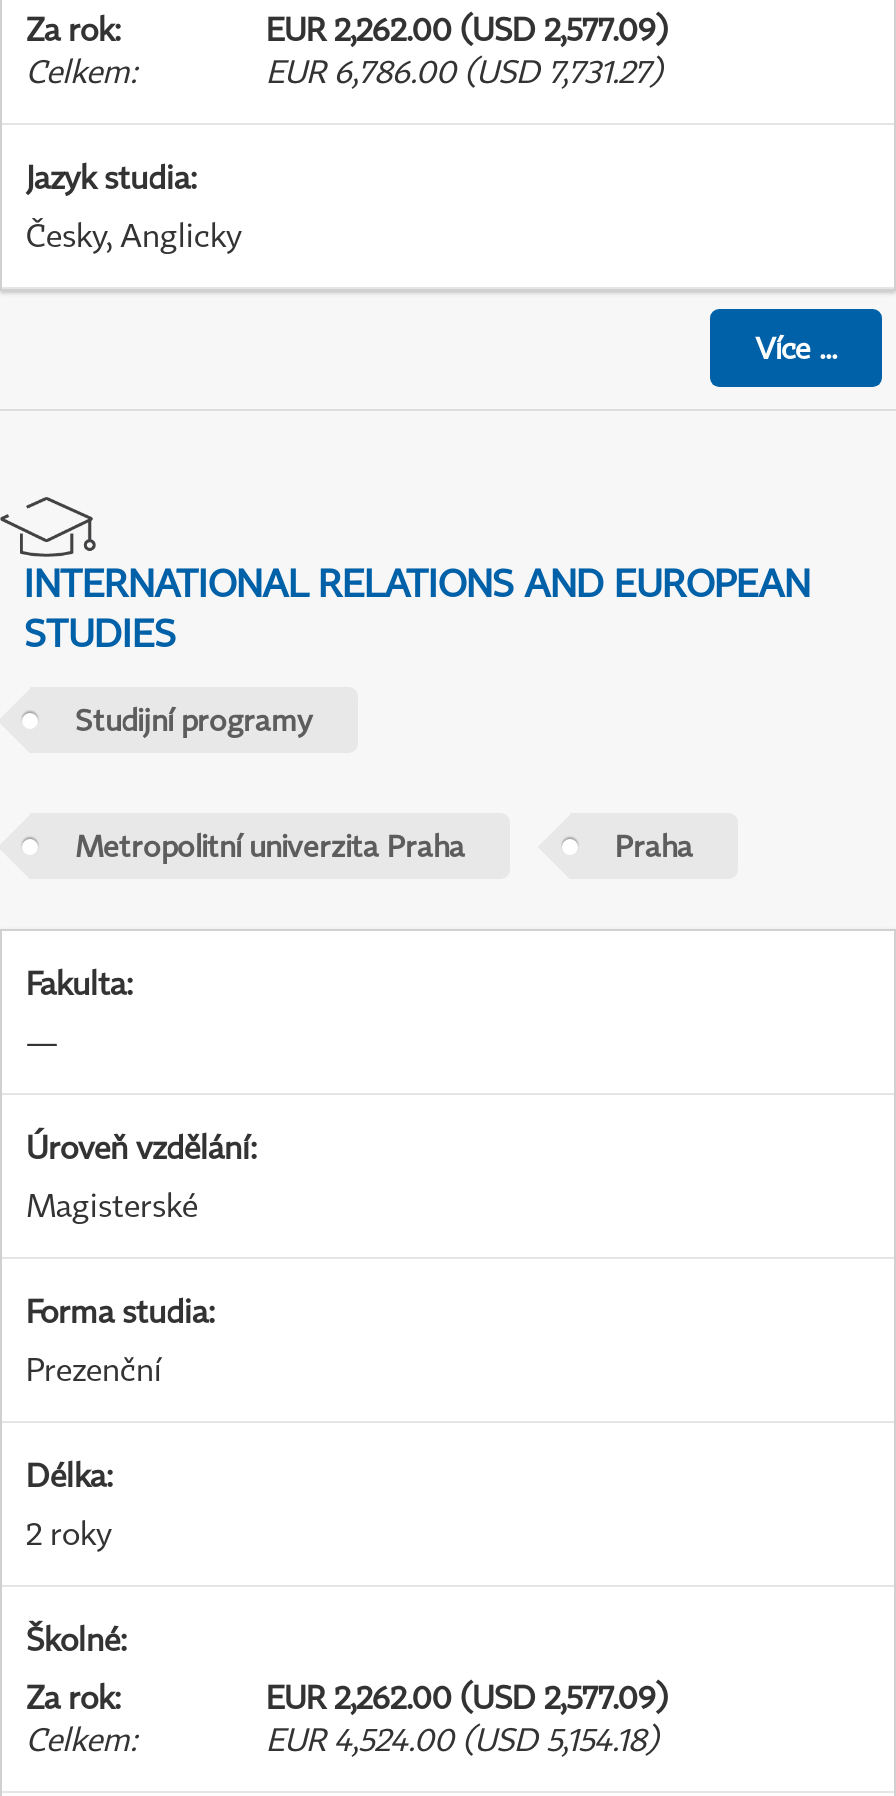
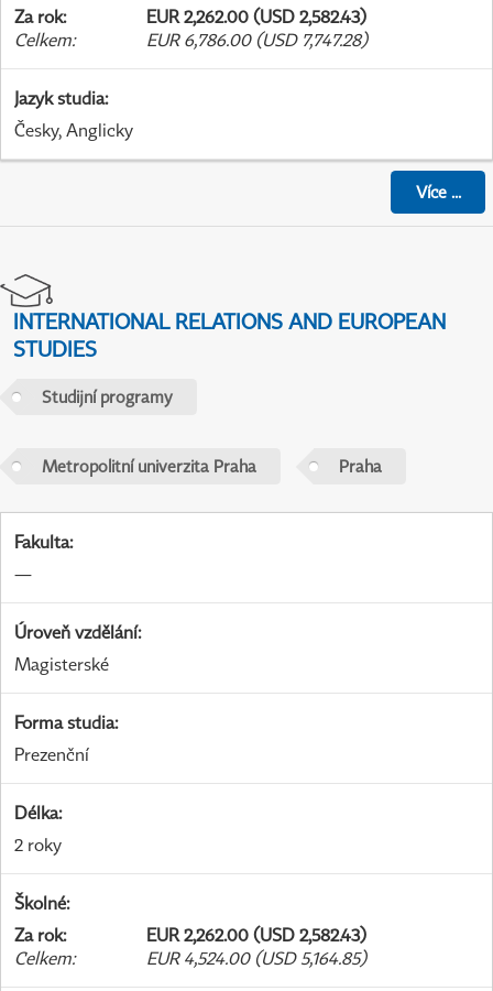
[266,9,668,49] EUR 2,262.00 (USD 2,577.09) -> [146,6,366,28] EUR 2,262.00 (USD 2,582.43)
[266,51,662,91] EUR 6,786.00 (USD 7,731.27) -> [146,29,368,51] EUR 6,786.00 (USD 7,747.28)
[266,1677,668,1717] EUR 2,262.00 (USD 2,577.09) -> [146,924,366,946] EUR 2,262.00 (USD 2,582.43)
[266,1719,658,1759] EUR 4,524.00 (USD 5,154.18) -> [146,947,366,969] EUR 4,524.00 (USD 5,164.85)

